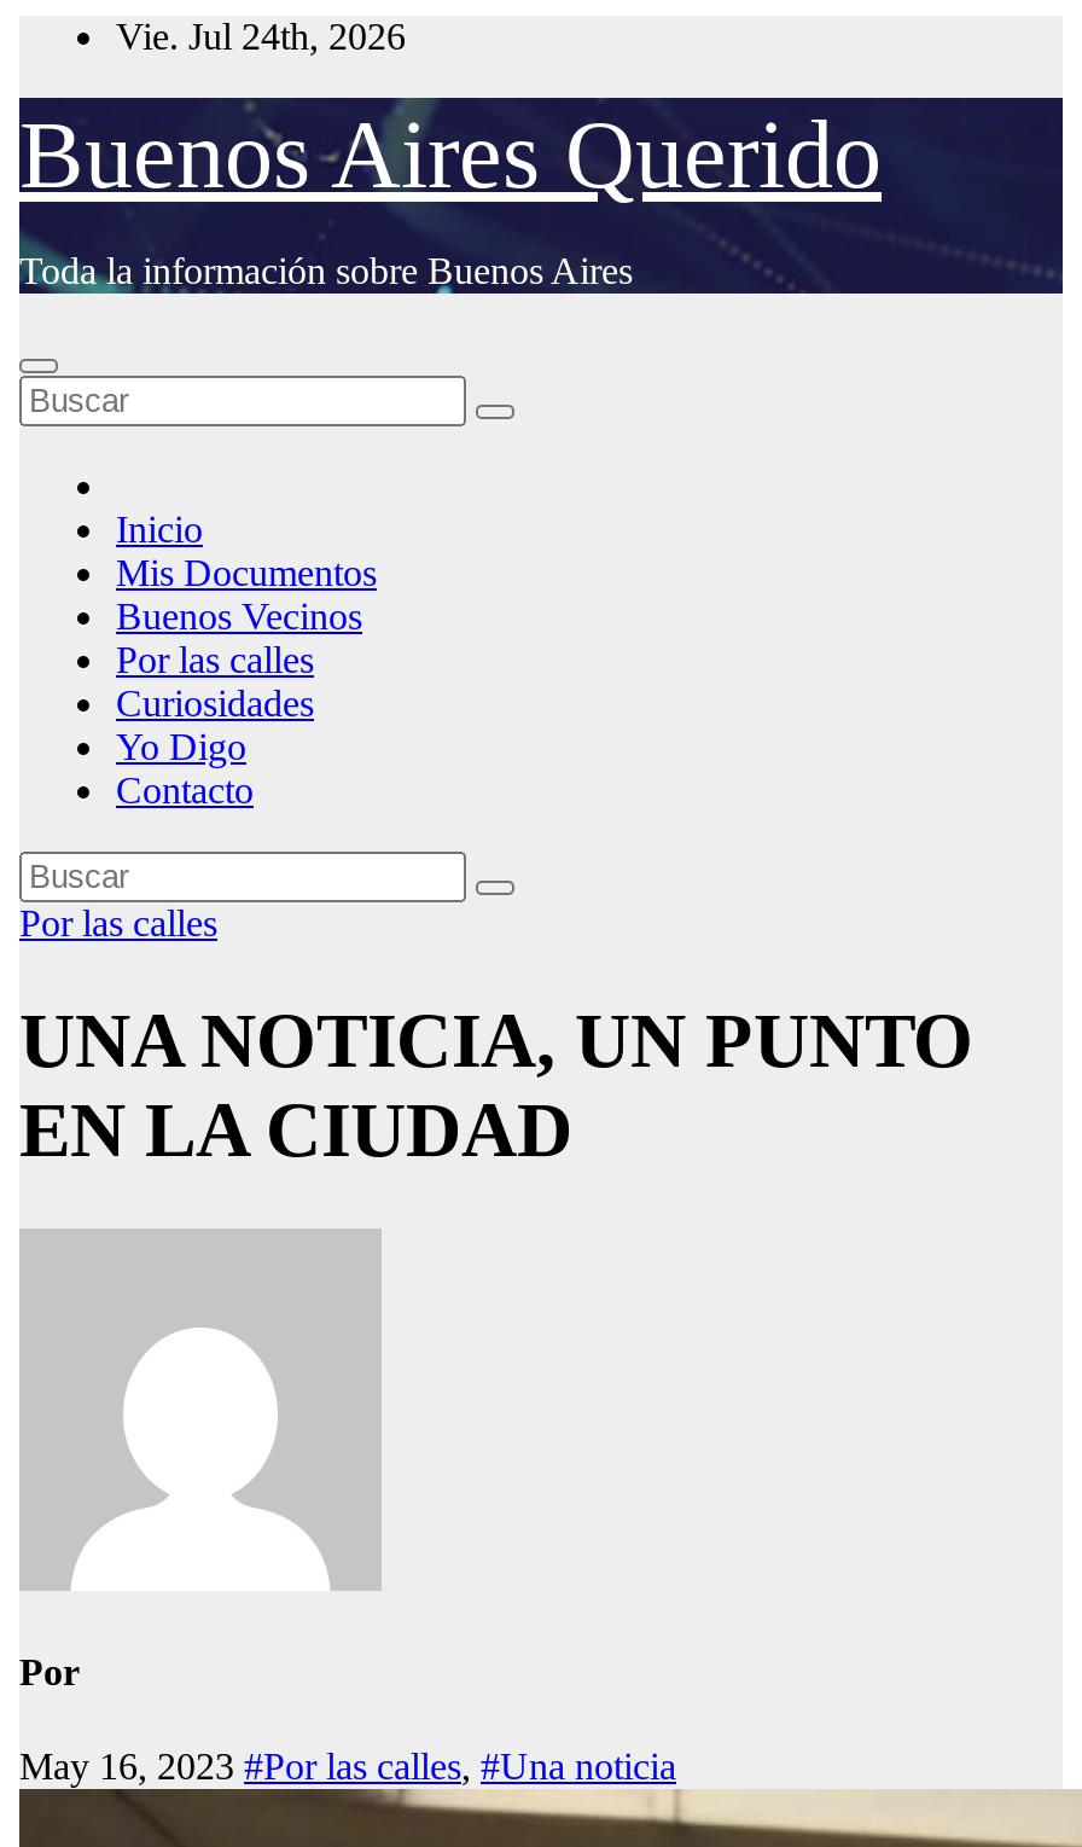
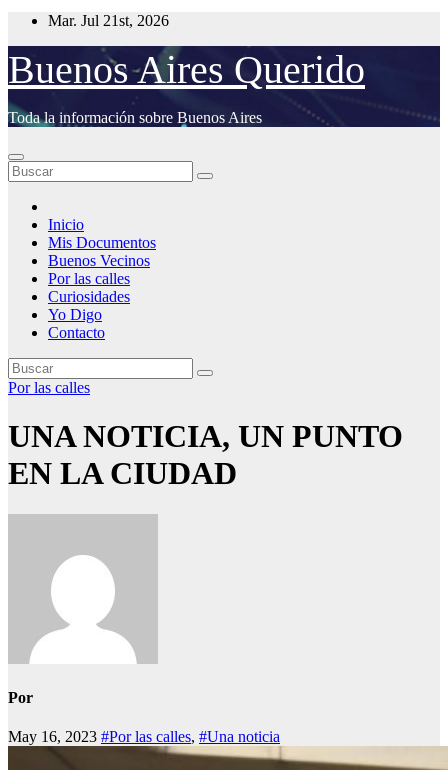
[116,16,406,57] Vie. Jul 24th, 2026 -> [48,12,169,29] Mar. Jul 21st, 2026

